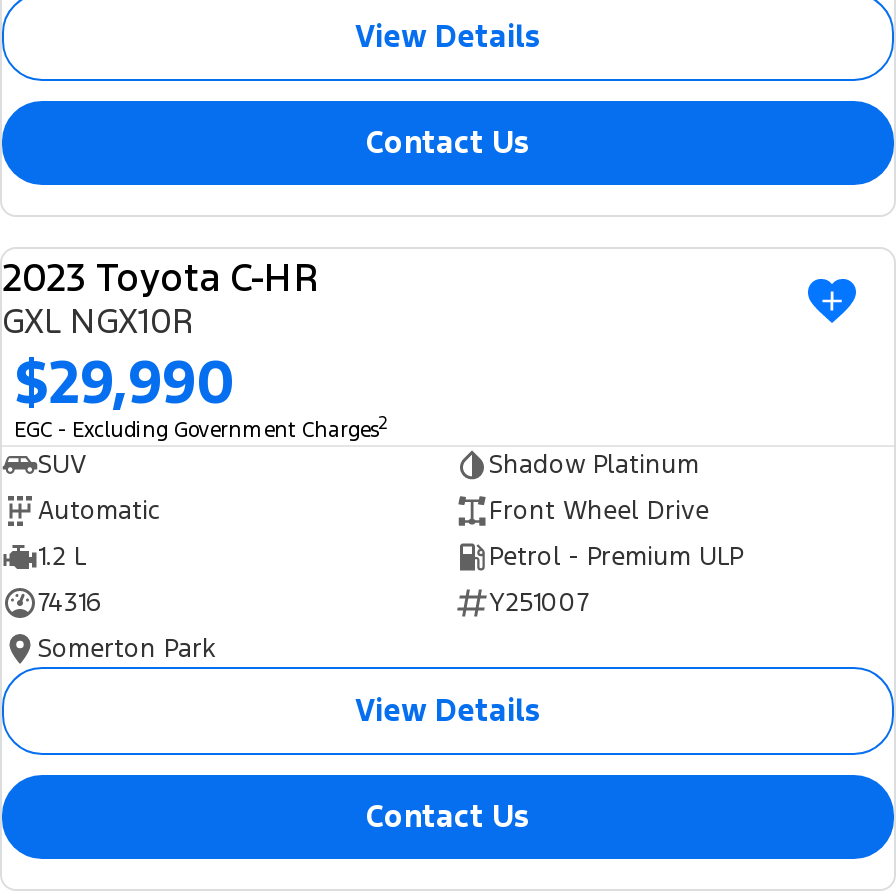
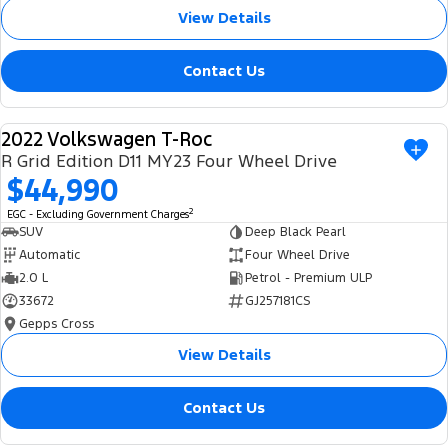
[2,253,318,418] 2023 Toyota C-HR | GXL NGX10R | $29,990 -> [1,126,337,209] 2022 Volkswagen T-Roc | R Grid Edition D11 MY23 Four Wheel Drive | $44,990
[489,448,699,480] Shadow Platinum -> [244,224,345,240] Deep Black Pearl
[489,494,709,526] Front Wheel Drive -> [244,247,349,263] Four Wheel Drive
[38,540,86,572] 1.2 L -> [19,270,48,286] 2.0 L
[38,586,589,664] 74316 | Y251007 | Somerton Park -> [19,293,309,332] 33672 | GJ257181CS | Gepps Cross

